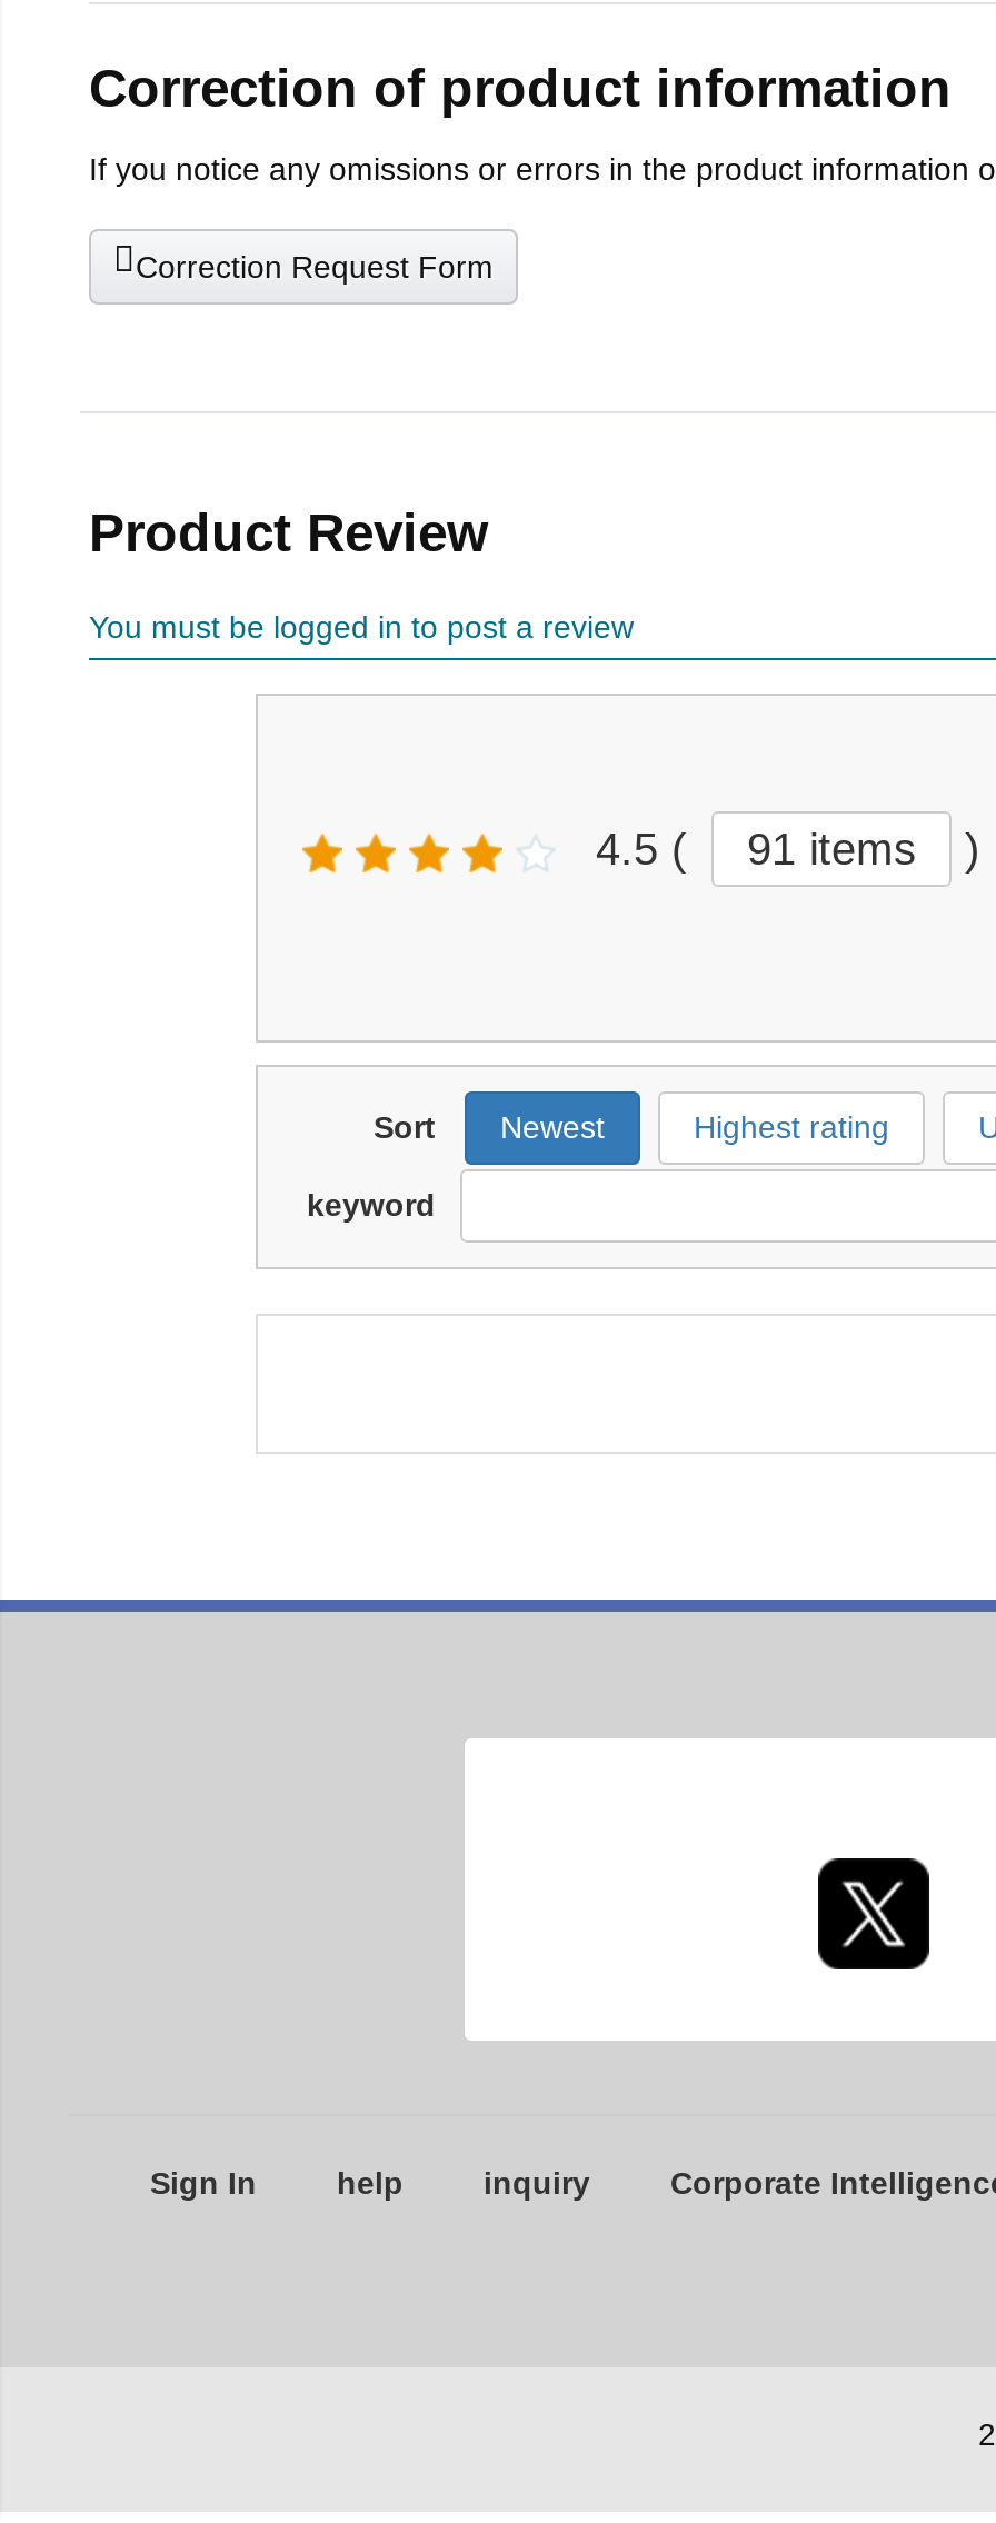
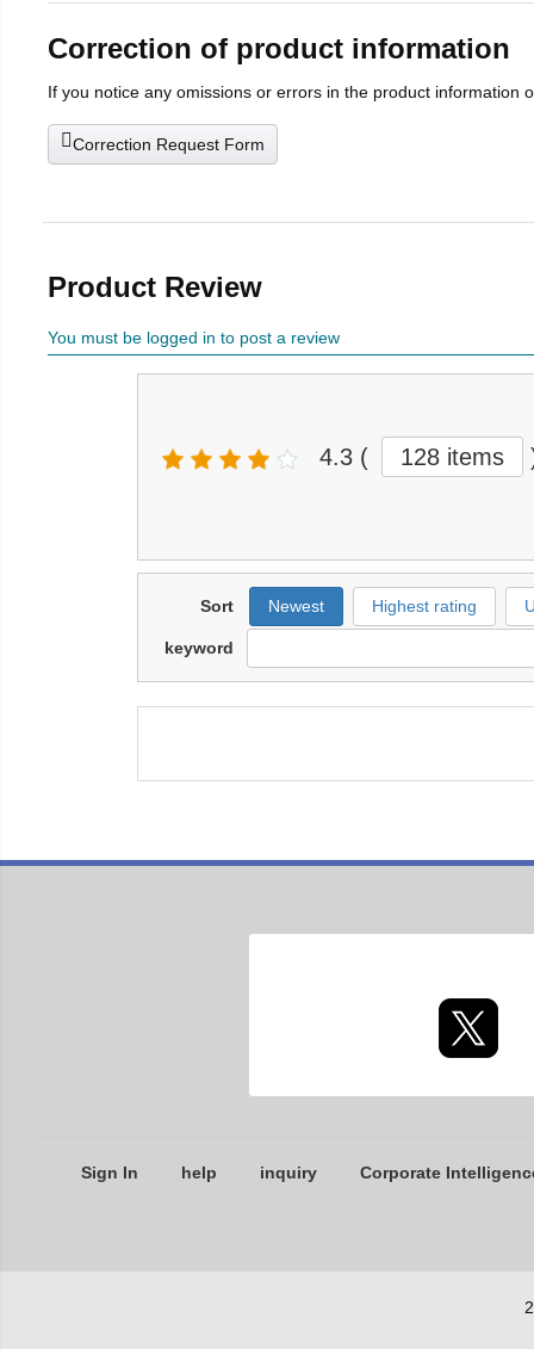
[582,824,700,873] 4.5 ( -> [312,443,375,470] 4.3 (
[747,824,916,873] 91 items -> [401,443,504,470] 128 items

